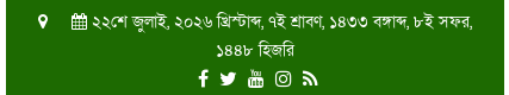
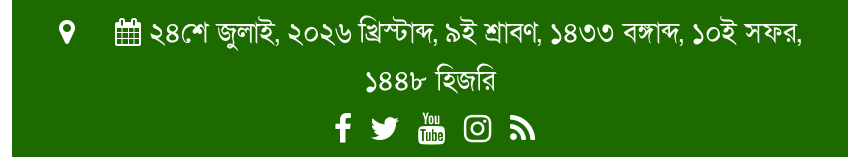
[87,11,472,33] ২২শে জুলাই, ২০২৬ খ্রিস্টাব্দ, ৭ই শ্রাবণ, ১৪৩৩ বঙ্গাব্দ, ৮ই সফর, -> [141,14,801,52] ২৪শে জুলাই, ২০২৬ খ্রিস্টাব্দ, ৯ই শ্রাবণ, ১৪৩৩ বঙ্গাব্দ, ১০ই সফর,

